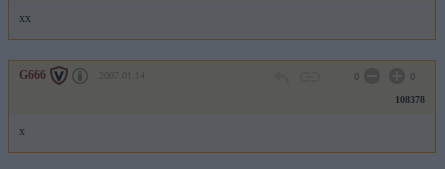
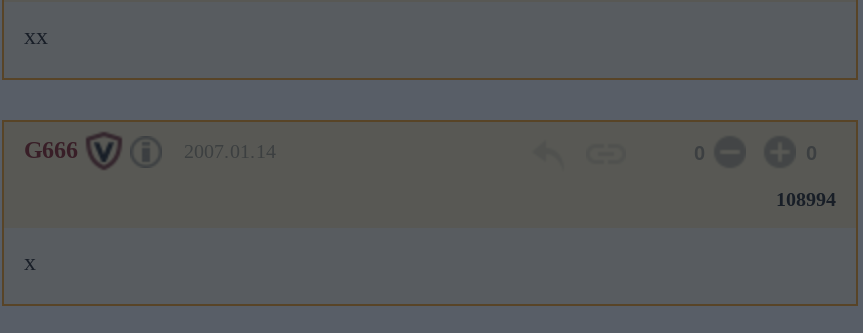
[395,94,425,105] 108378 -> [776,188,836,210] 108994

